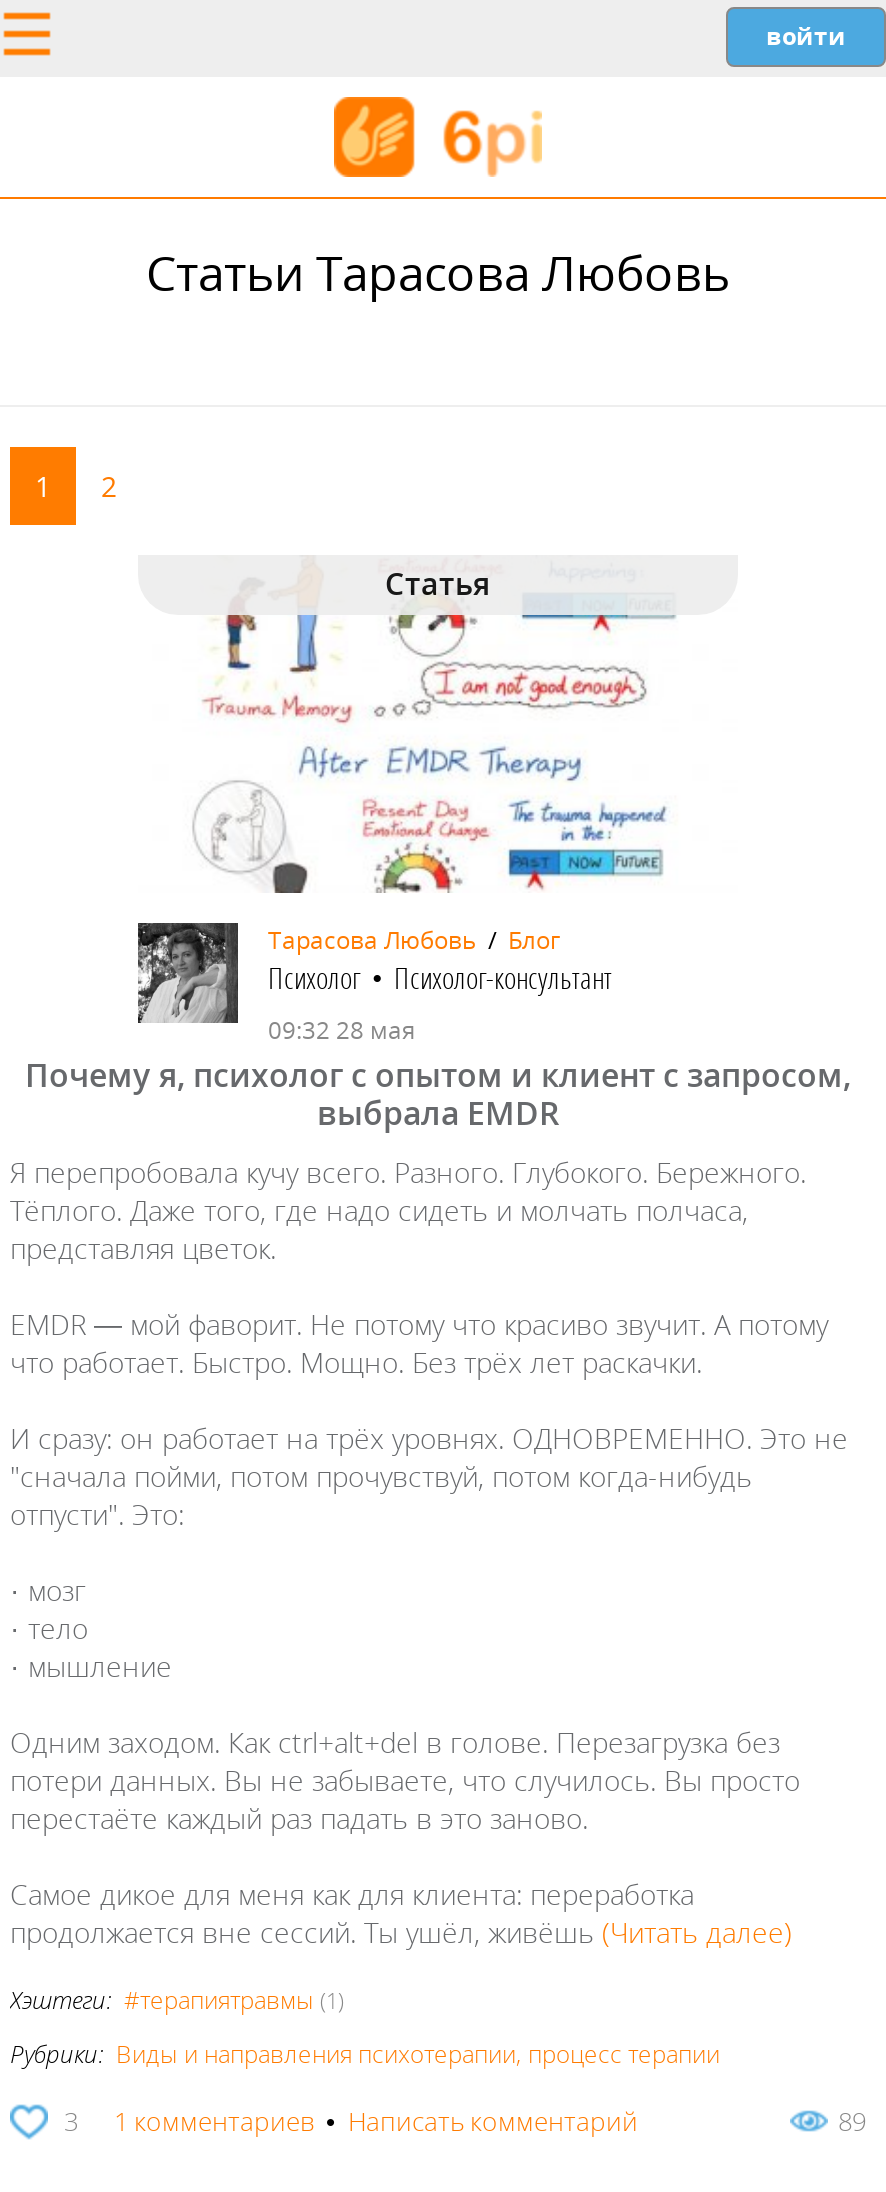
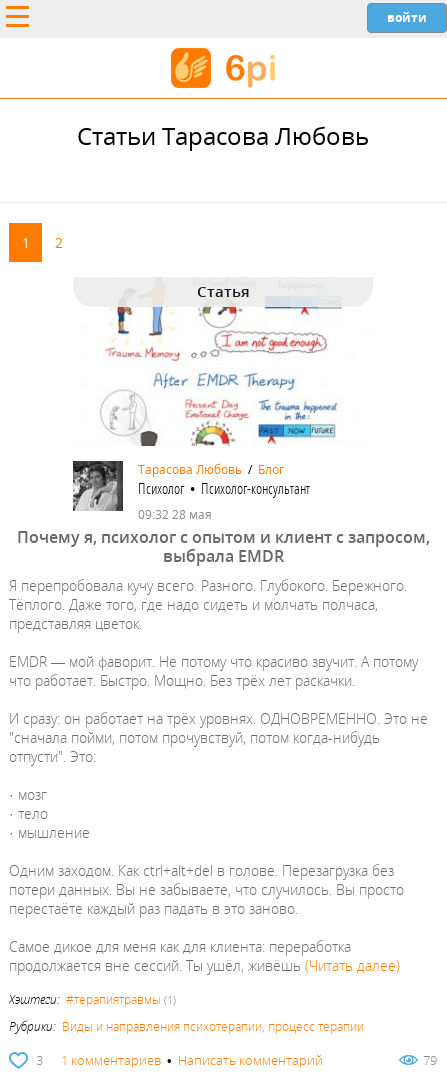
[838,2103,866,2139] 89 -> [423,1051,437,1069] 79

